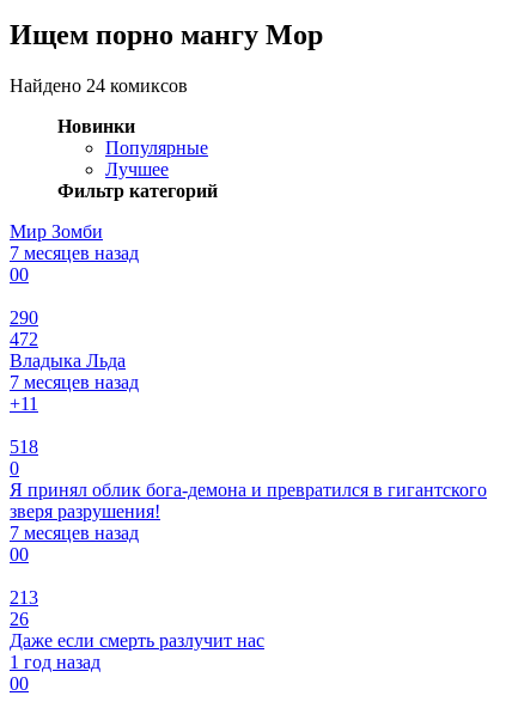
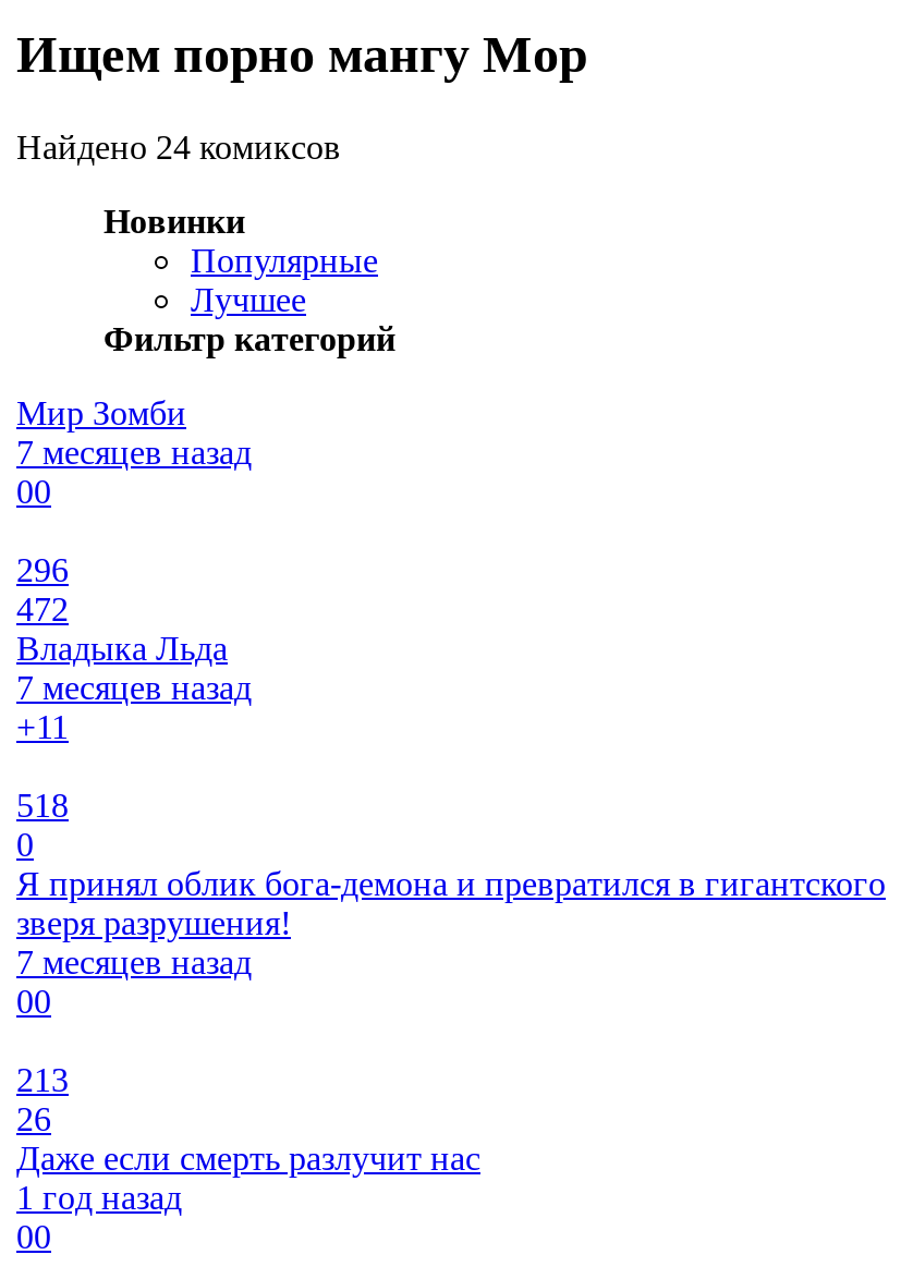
[10,308,38,328] 290 -> [16,552,69,589] 296

